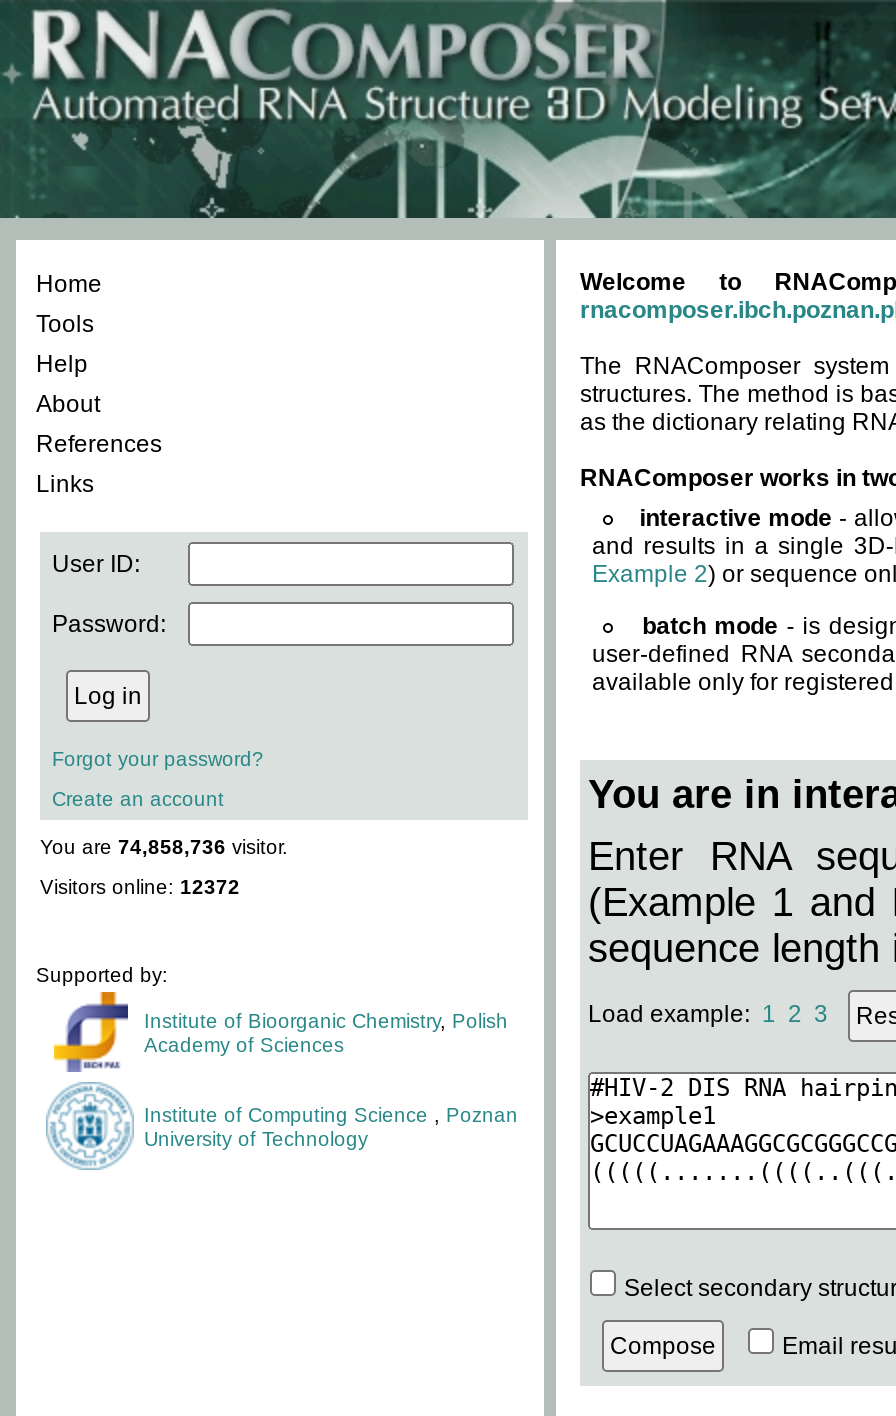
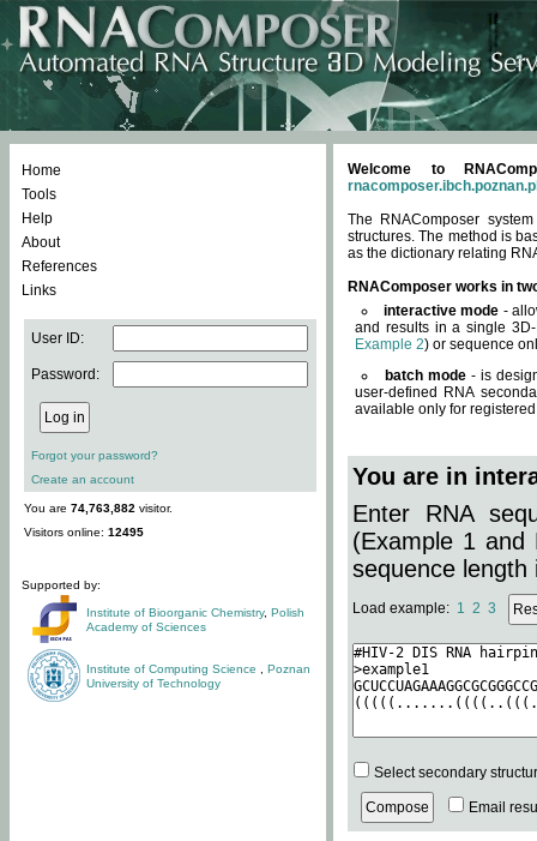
[40,836,288,858] You are 74,858,736 visitor. -> [24,501,173,515] You are 74,763,882 visitor.
[40,876,240,898] Visitors online: 12372 -> [24,525,144,539] Visitors online: 12495

